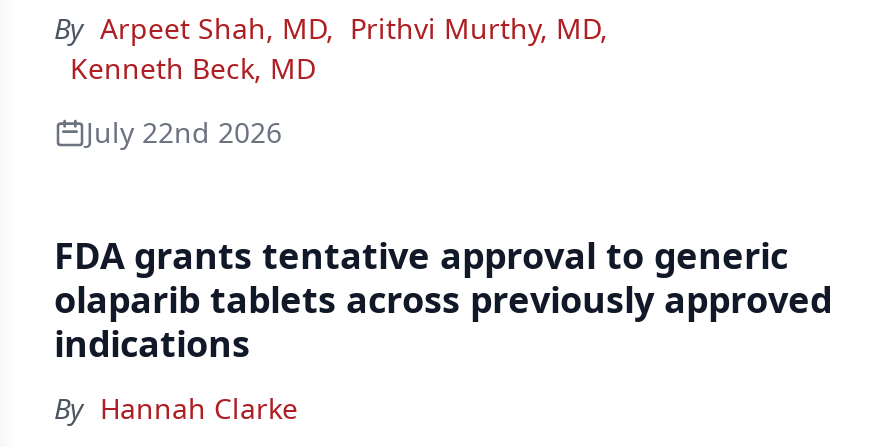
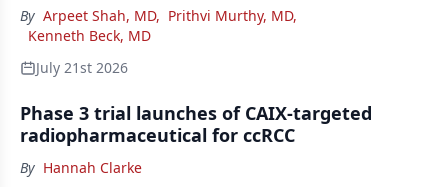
[86,113,282,151] July 22nd 2026 -> [36,58,128,77] July 21st 2026
[54,231,832,367] FDA grants tentative approval to generic | olaparib tablets across previously approved | indications -> [20,101,372,147] Phase 3 trial launches of CAIX-targeted | radiopharmaceutical for ccRCC

